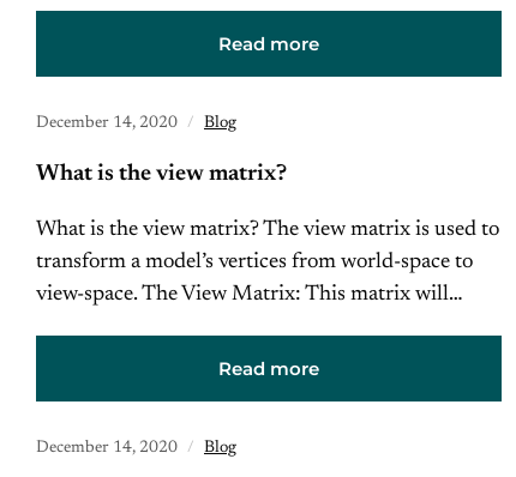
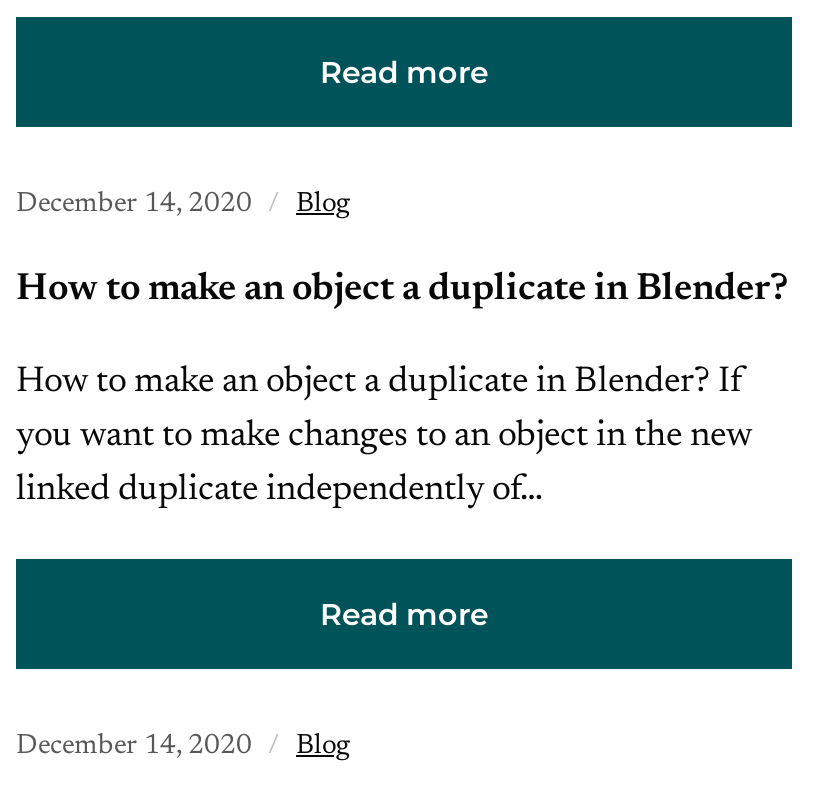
[36,163,287,186] What is the view matrix? -> [16,271,788,309] How to make an object a duplicate in Blender?
[36,219,499,241] What is the view matrix? The view matrix is used to -> [16,365,744,401] How to make an object a duplicate in Blender? If
[36,252,473,273] transform a model’s vertices from world-space to -> [16,419,752,455] you want to make changes to an object in the new
[36,284,463,306] view-space. The View Matrix: This matrix will… -> [16,473,544,509] linked duplicate independently of…

